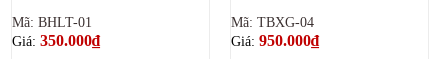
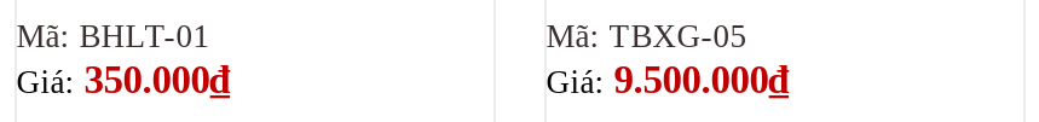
[231,15,319,50] Mã: TBXG-04 | Giá: 950.000₫ -> [546,18,788,102] Mã: TBXG-05 | Giá: 9.500.000₫

